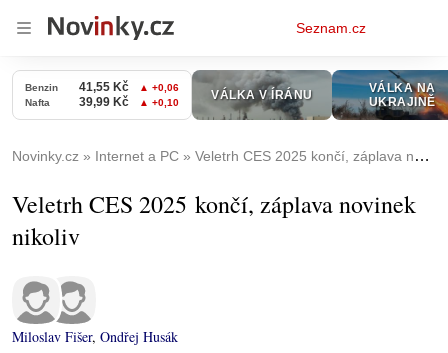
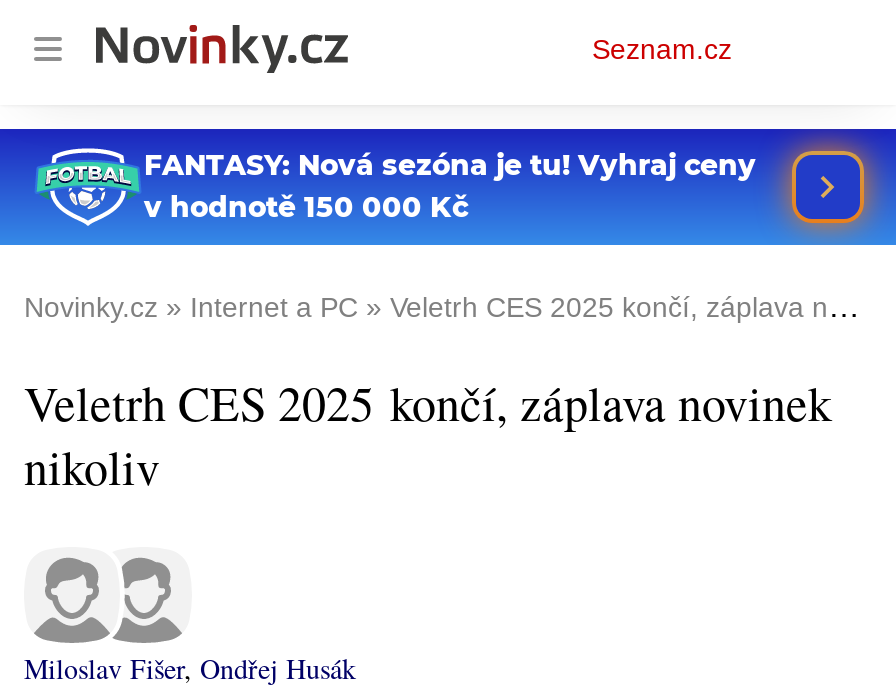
[3,68,445,125] [image] -> [6,127,890,247] [image]

